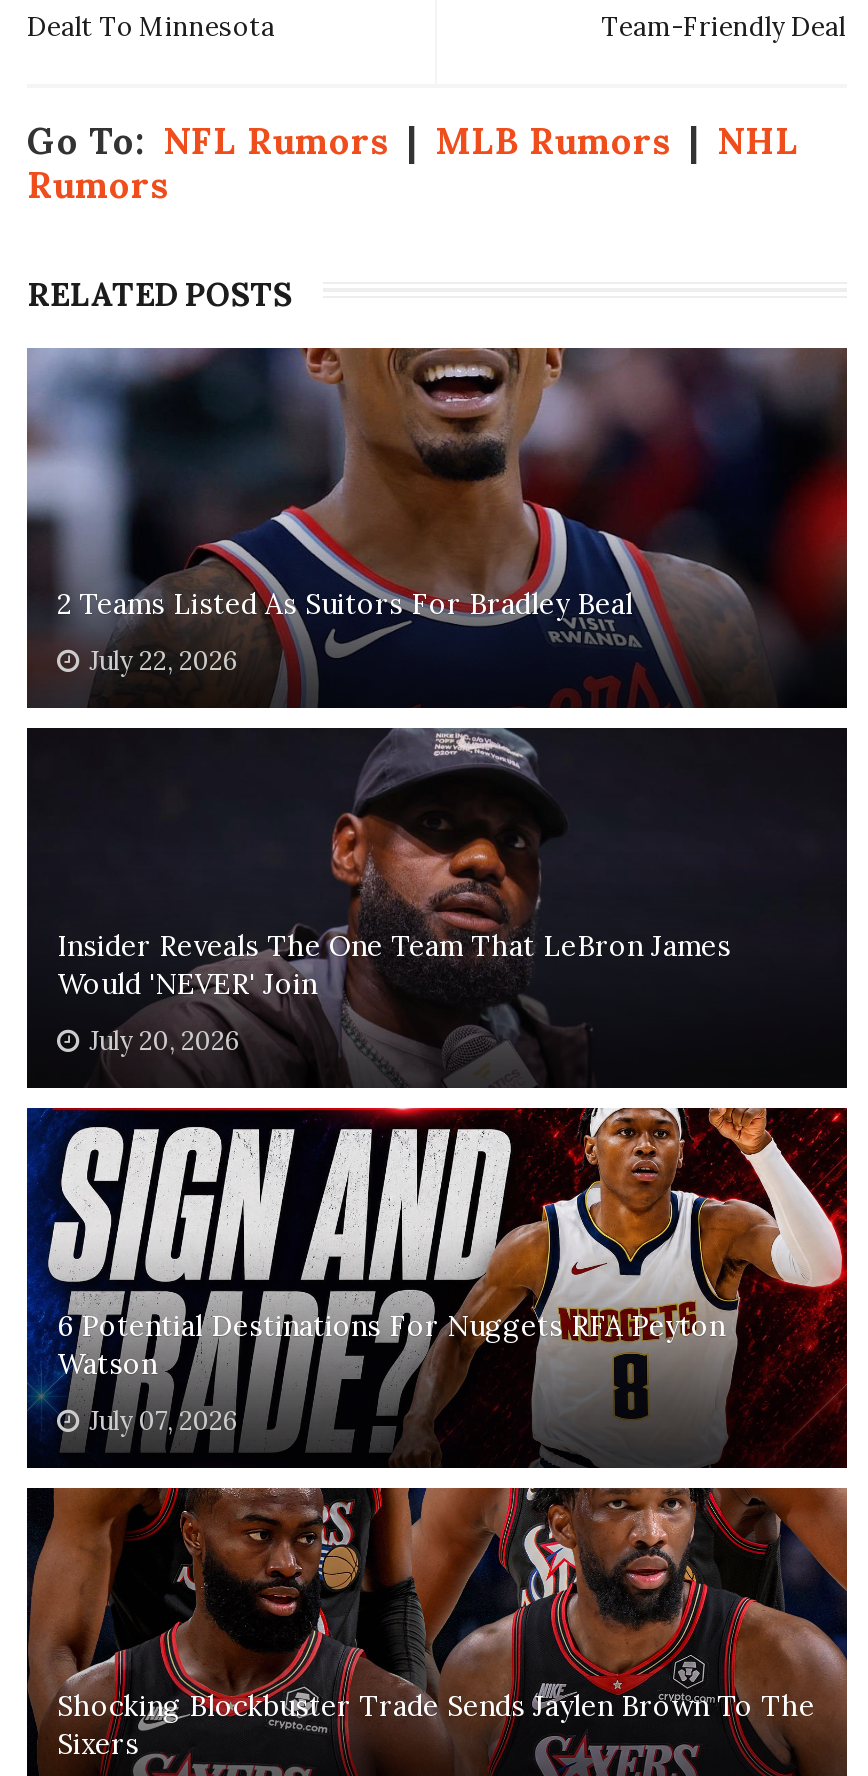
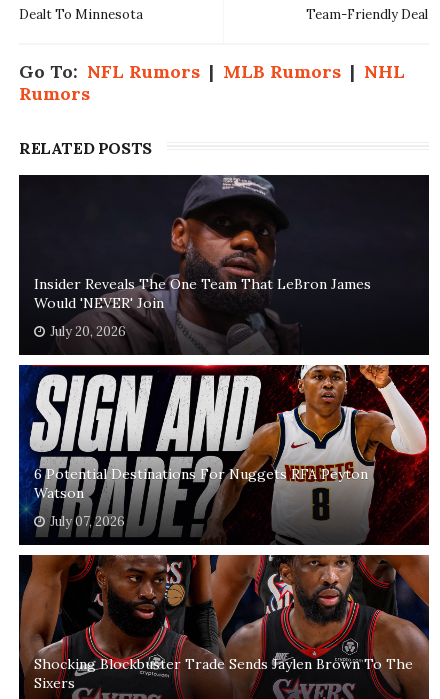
[25,346,849,708] [image] | 2 Teams Listed As Suitors For Bradley Beal | July 22, 2026 -> none

